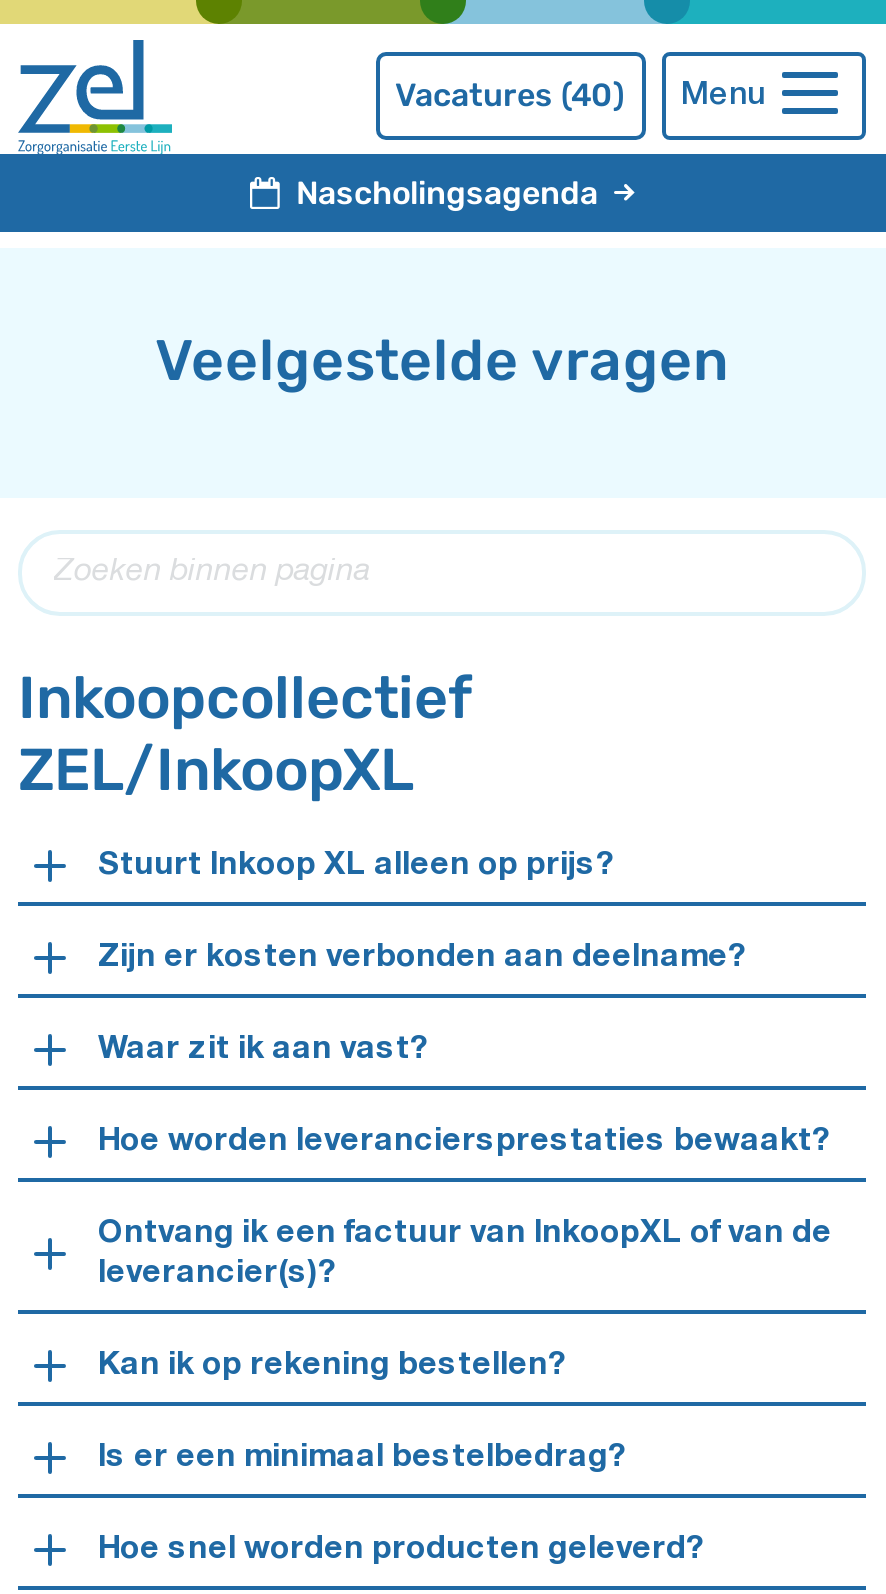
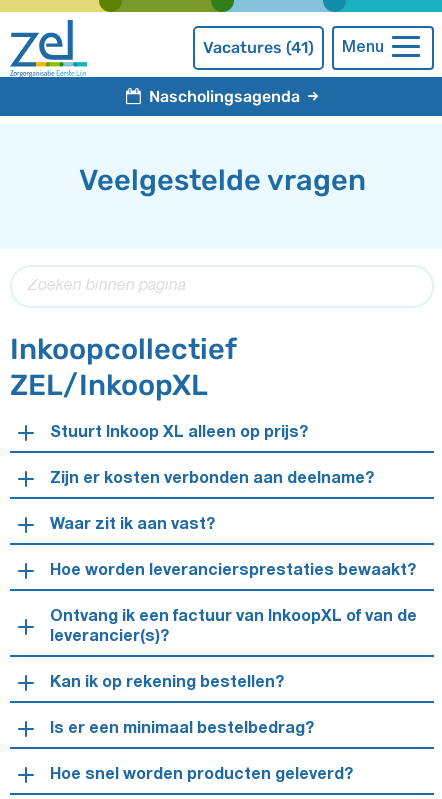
[395,77,765,115] Vacatures (40) Menu -> [202,38,383,57] Vacatures (41) Menu

